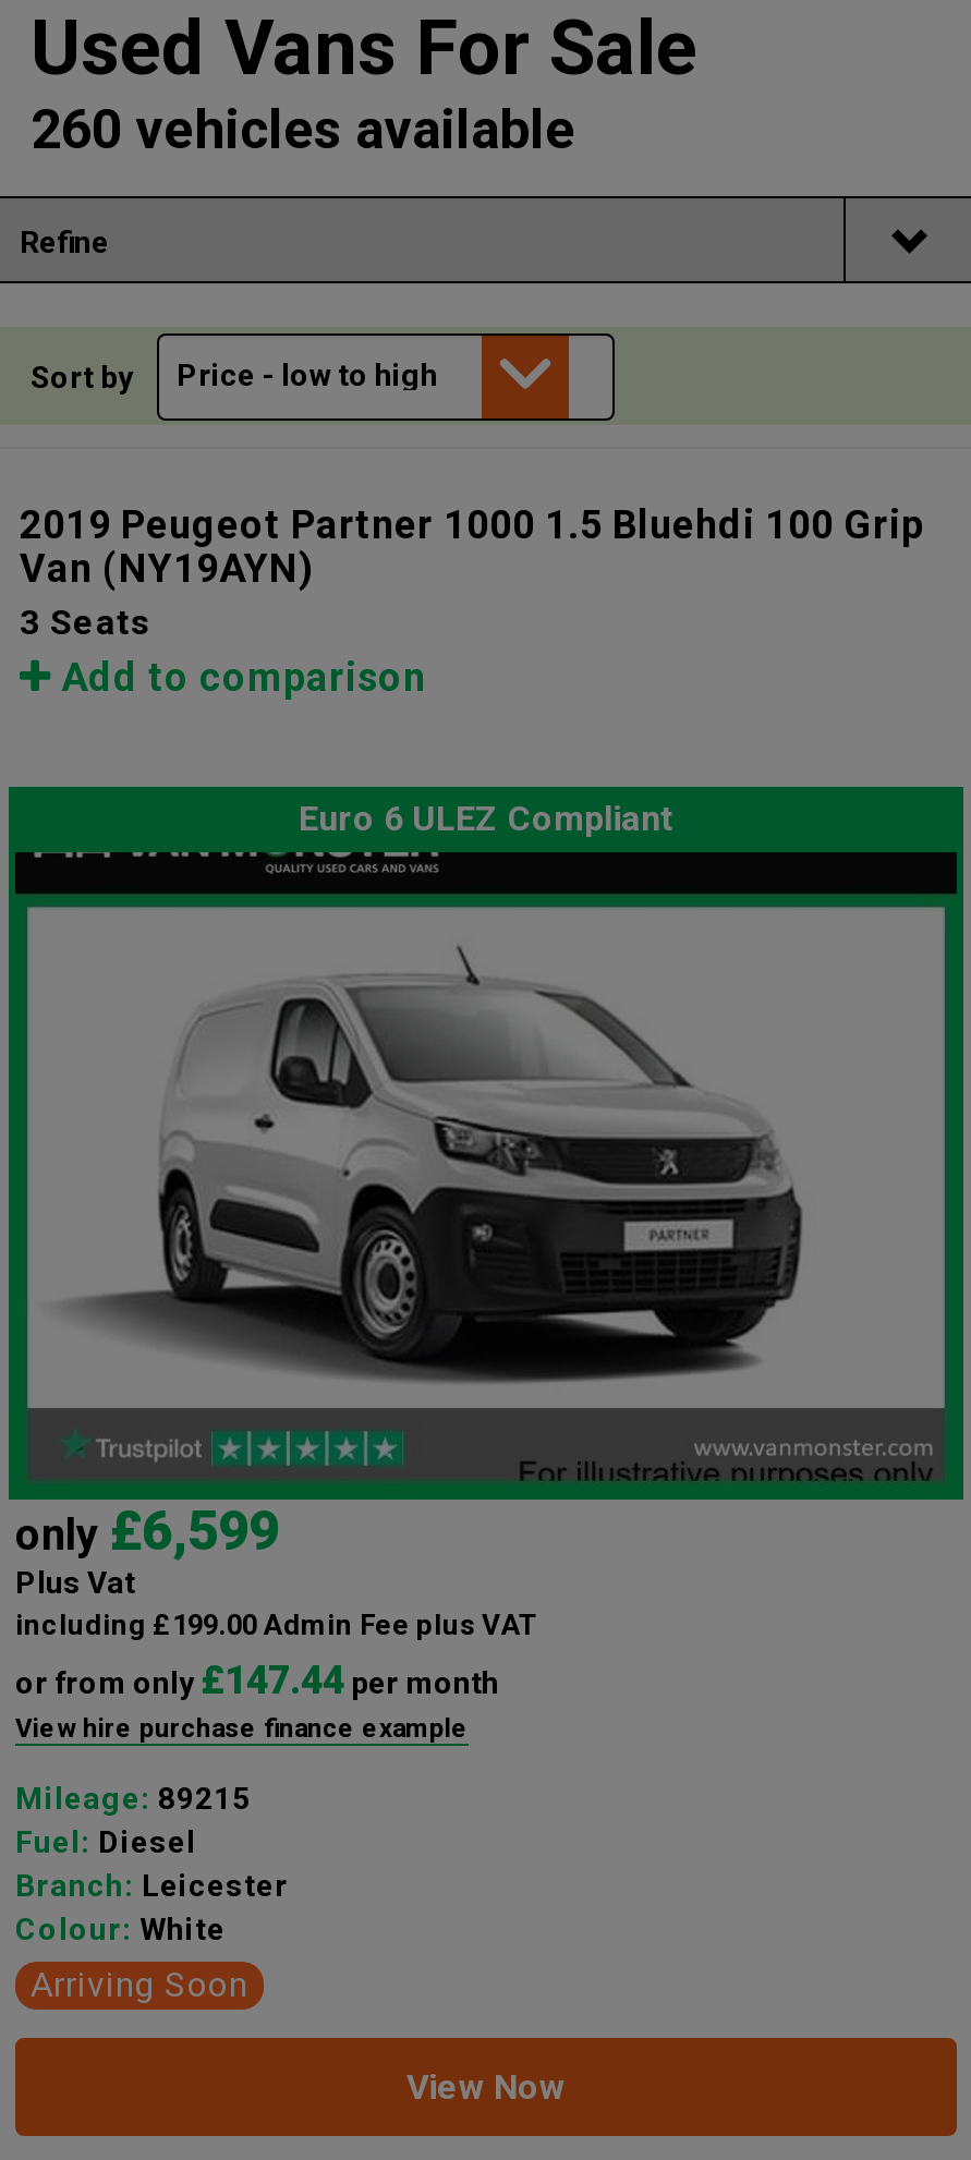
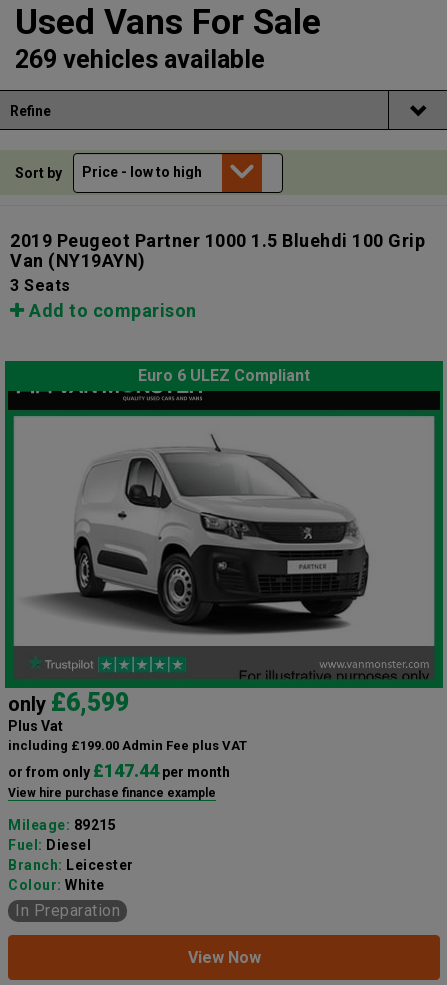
[31,98,575,162] 260 vehicles available -> [15,45,265,74] 269 vehicles available
[31,1963,247,2005] Arriving Soon -> [15,901,120,920] In Preparation

